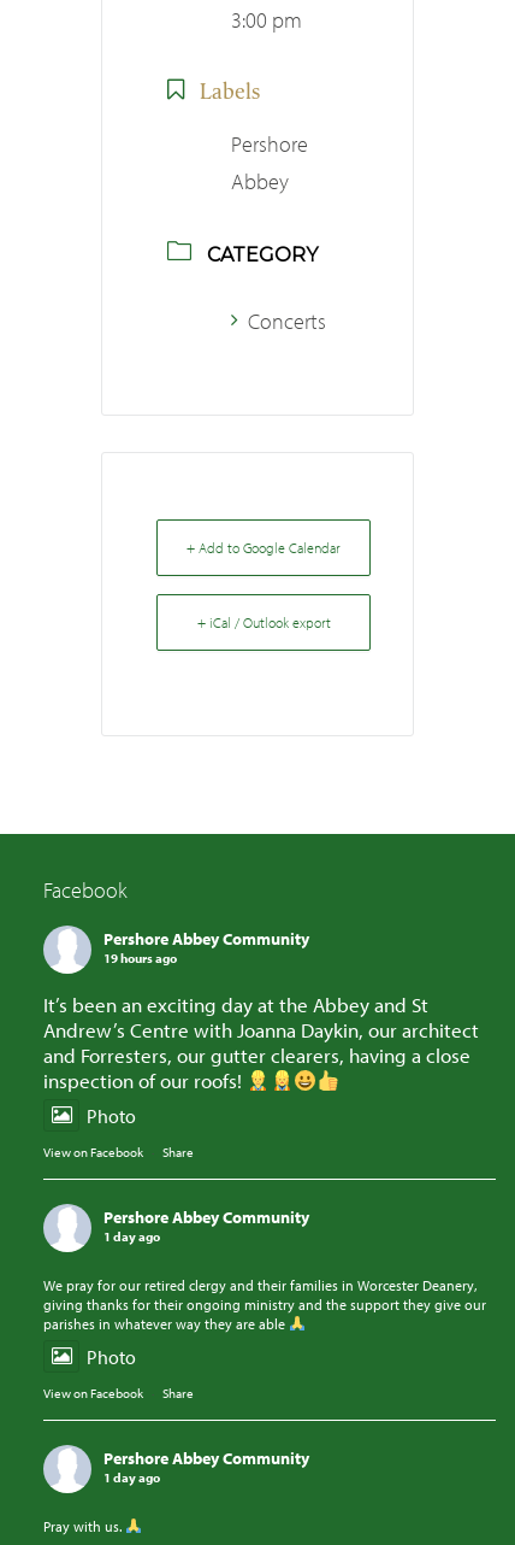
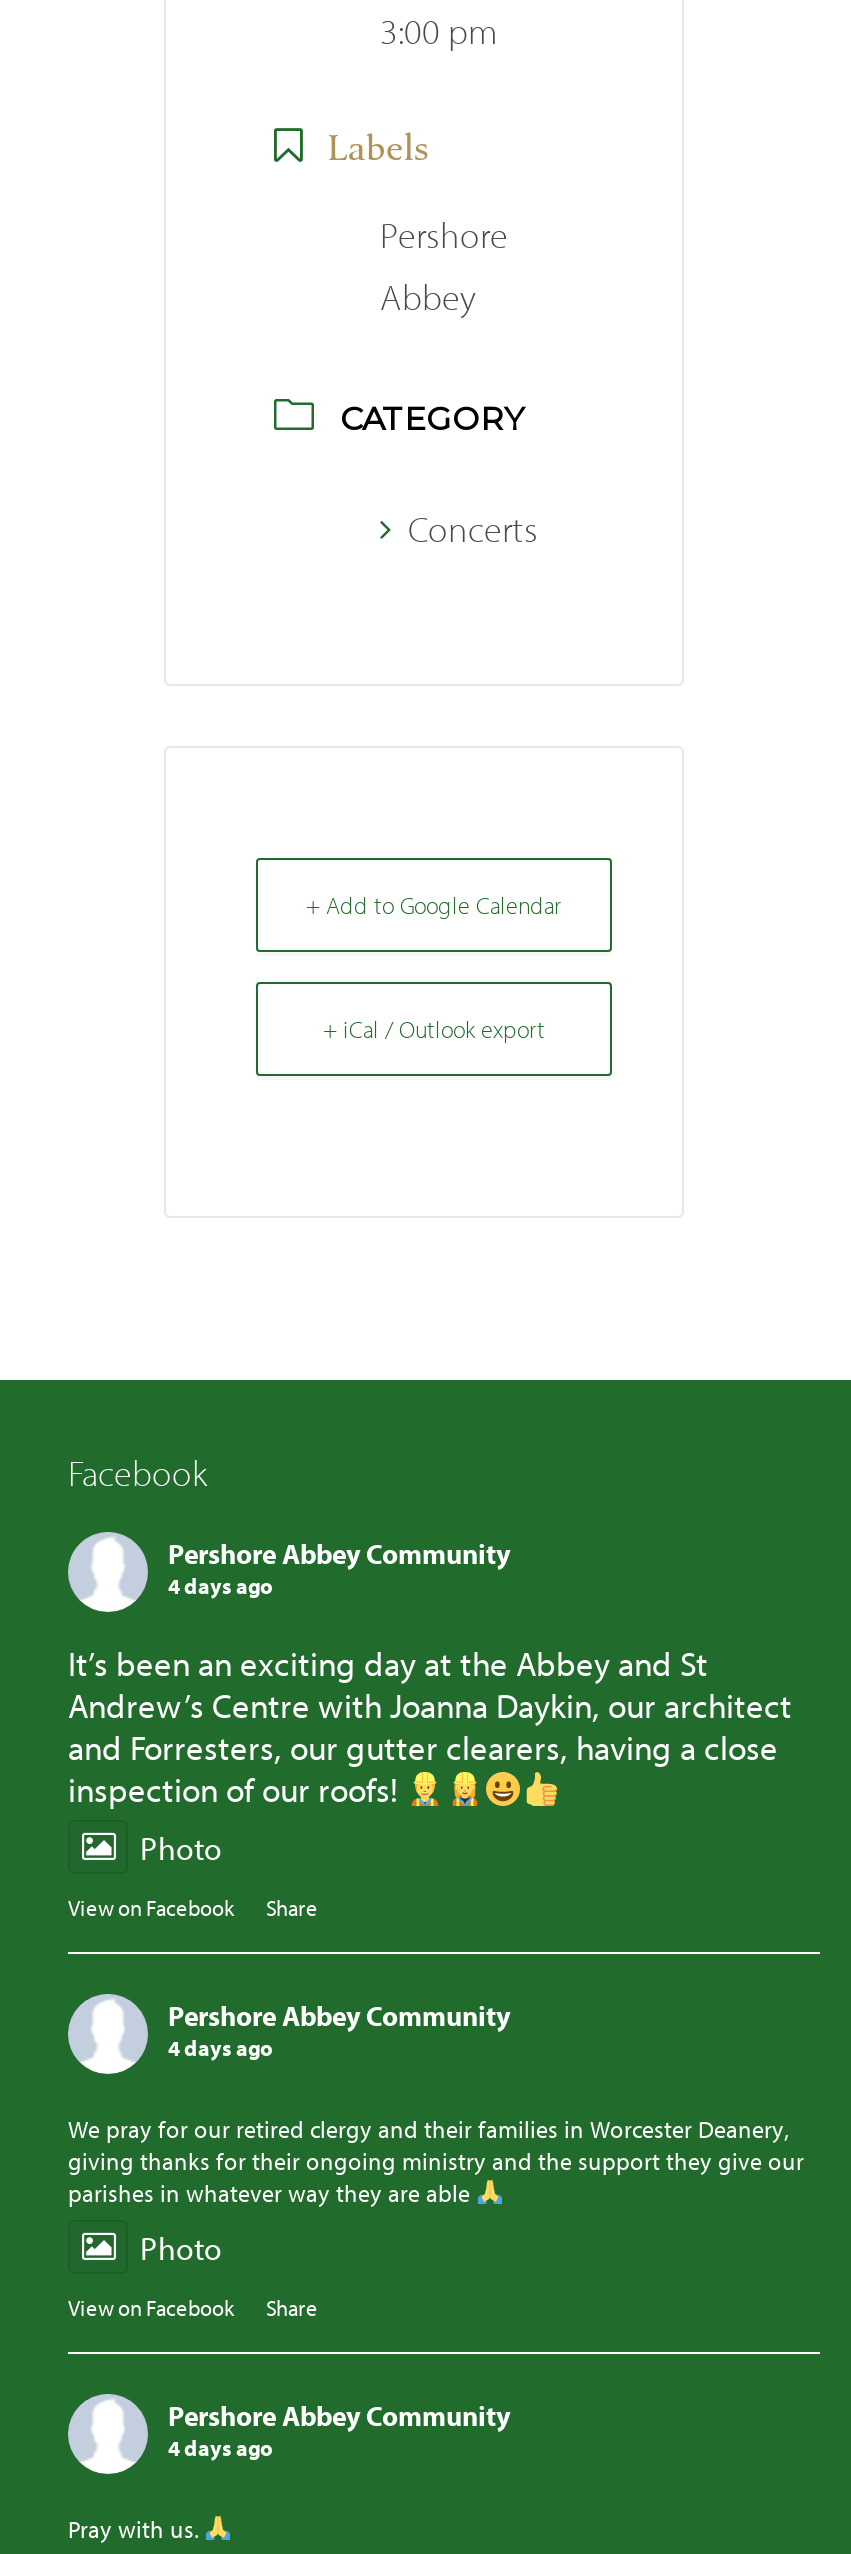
[103,950,177,967] 19 hours ago -> [168,1572,272,1600] 4 days ago
[103,1228,160,1245] 1 day ago -> [168,2034,272,2062] 4 days ago
[103,1469,160,1486] 1 day ago -> [168,2434,272,2462] 4 days ago

